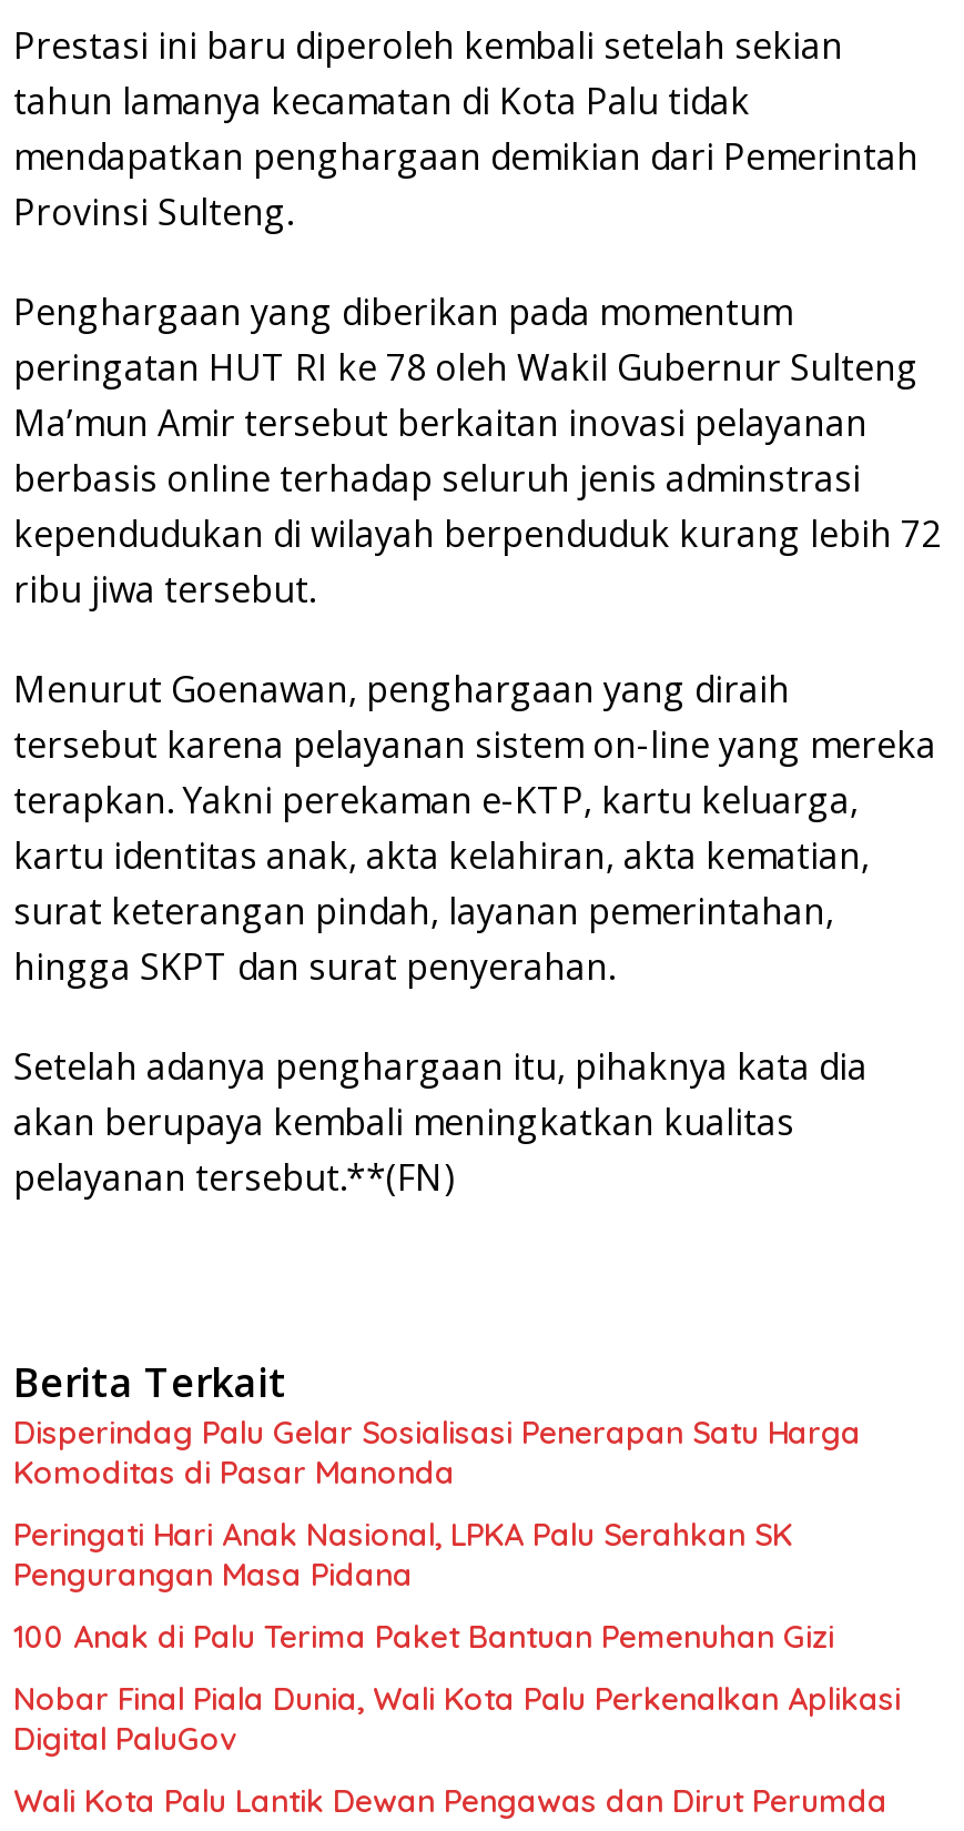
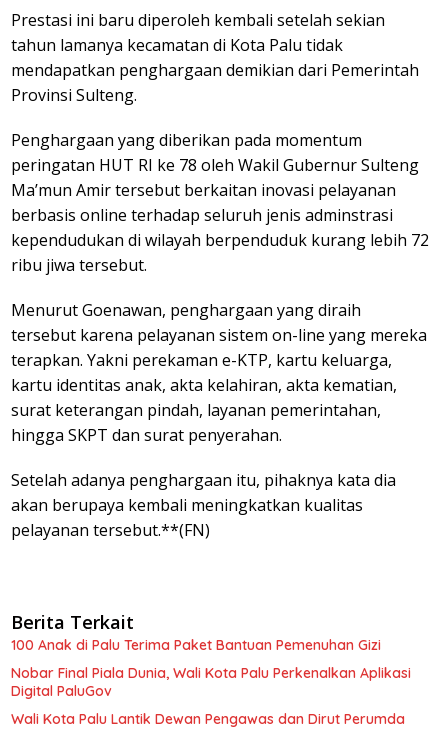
[13,1412,861,1594] Disperindag Palu Gelar Sosialisasi Penerapan Satu Harga | Komoditas di Pasar Manonda | Peringati Hari Anak Nasional, LPKA Palu Serahkan SK | Pengurangan Masa Pidana -> none

